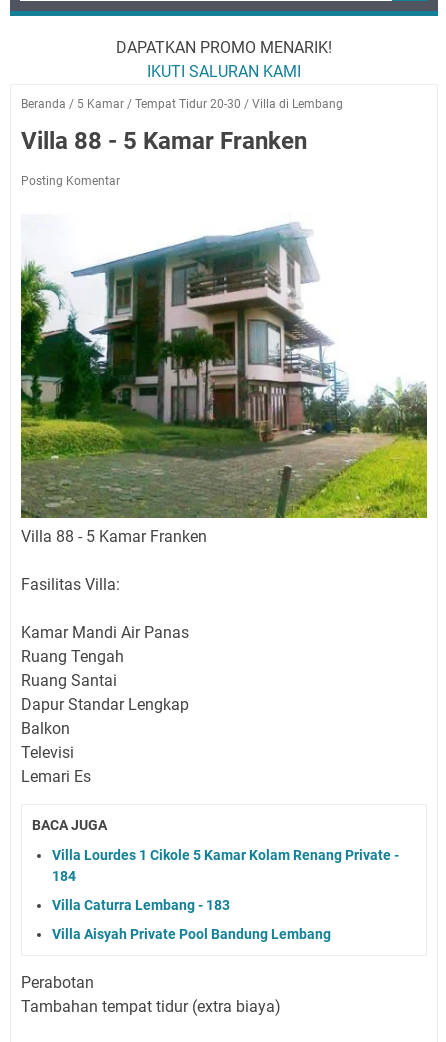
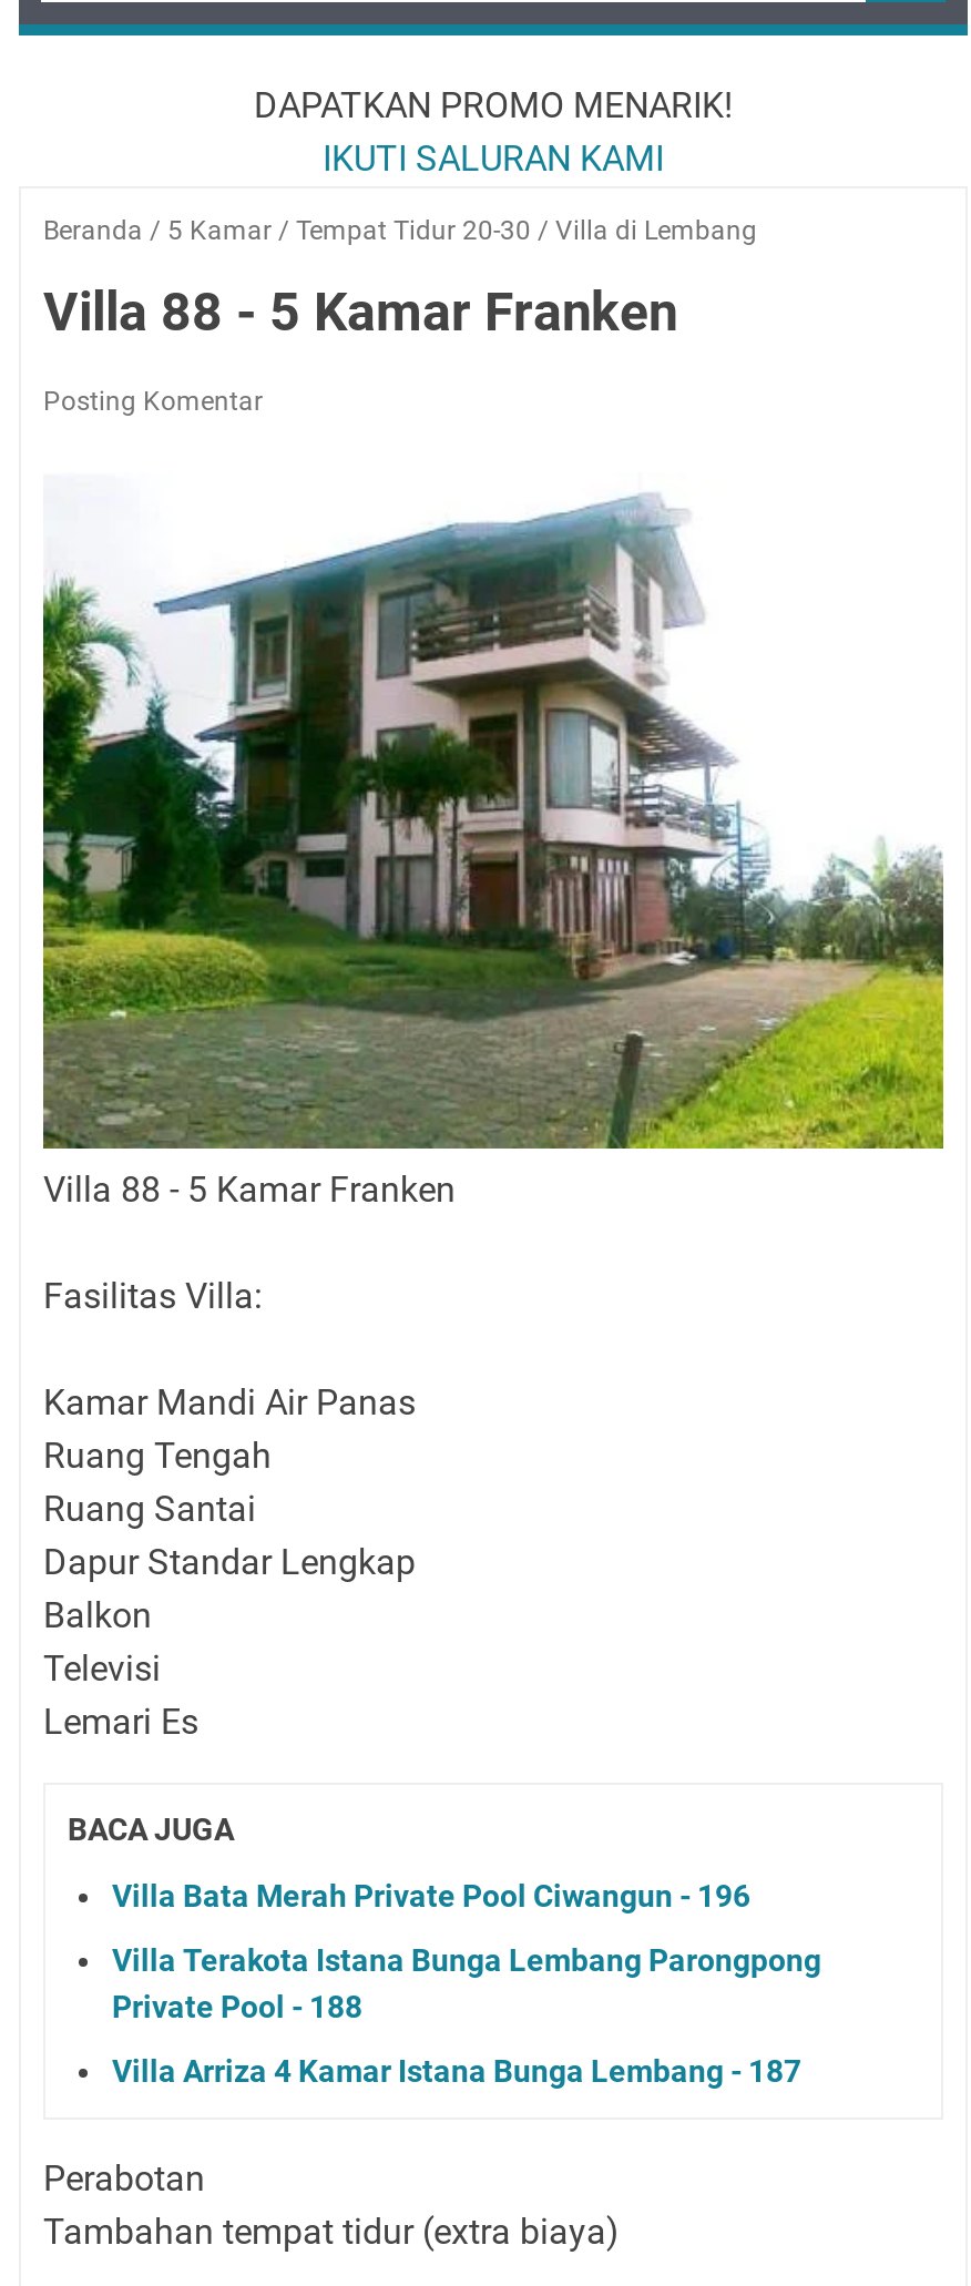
[52,847,399,884] Villa Lourdes 1 Cikole 5 Kamar Kolam Renang Private - | 184 -> [112,1878,750,1914] Villa Bata Merah Private Pool Ciwangun - 196
[52,897,230,913] Villa Caturra Lembang - 183 -> [112,1943,821,2025] Villa Terakota Istana Bunga Lembang Parongpong | Private Pool - 188
[52,926,331,942] Villa Aisyah Private Pool Bandung Lembang -> [112,2053,801,2089] Villa Arriza 4 Kamar Istana Bunga Lembang - 187

